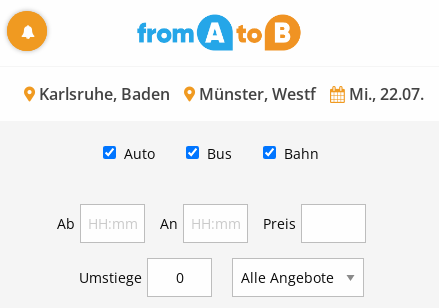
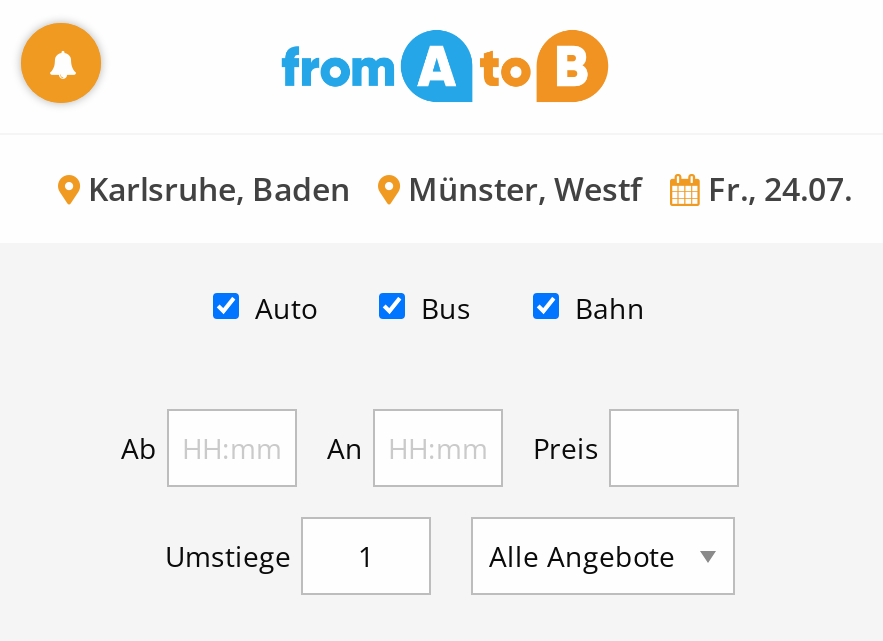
[35,82,424,104] Karlsruhe, Baden Münster, Westf Mi., 22.07. -> [80,166,852,210] Karlsruhe, Baden Münster, Westf Fr., 24.07.

